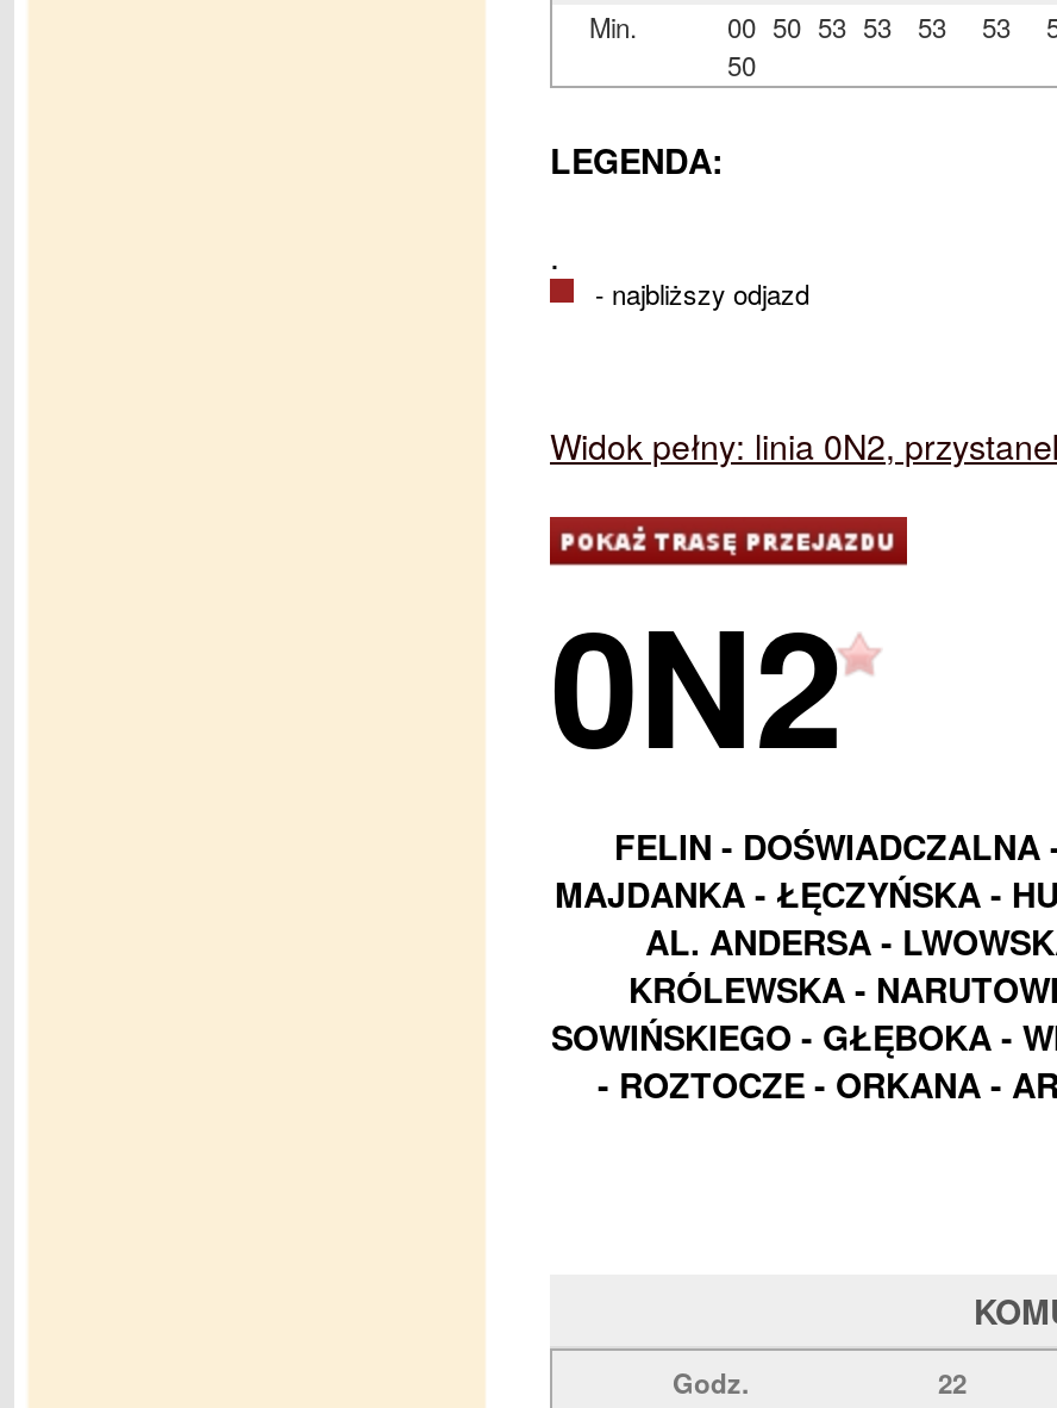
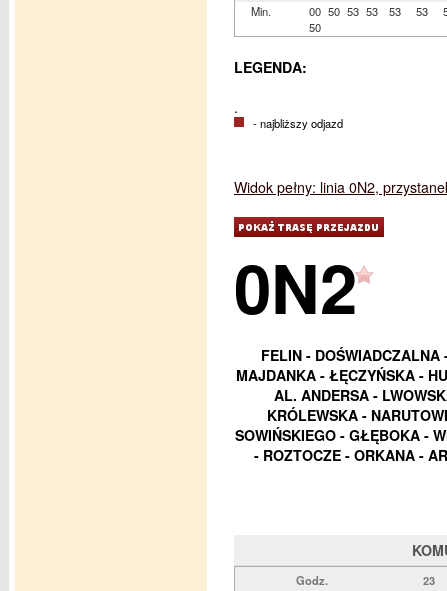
[938,1363,967,1401] 22 -> [423,572,435,588] 23

